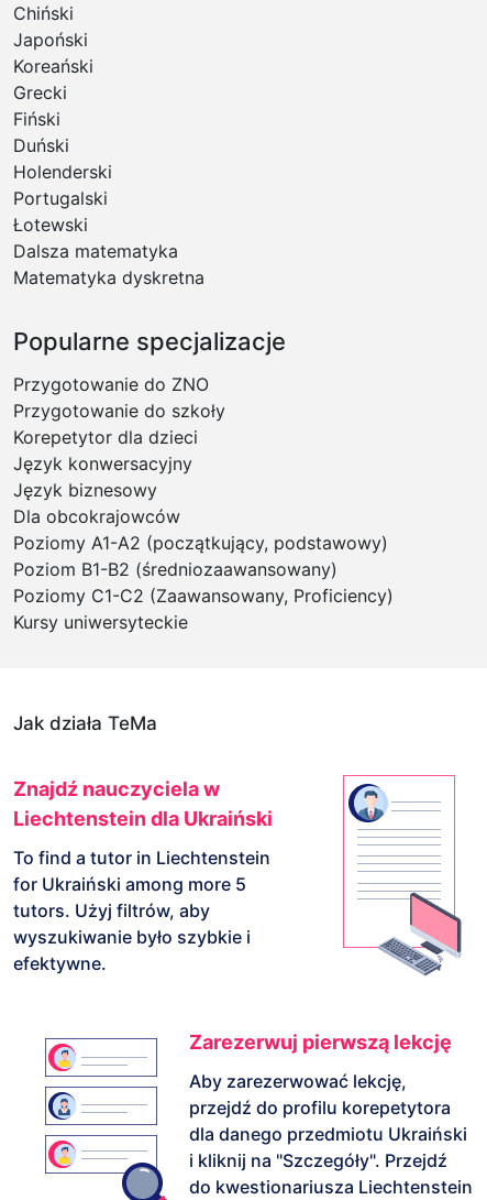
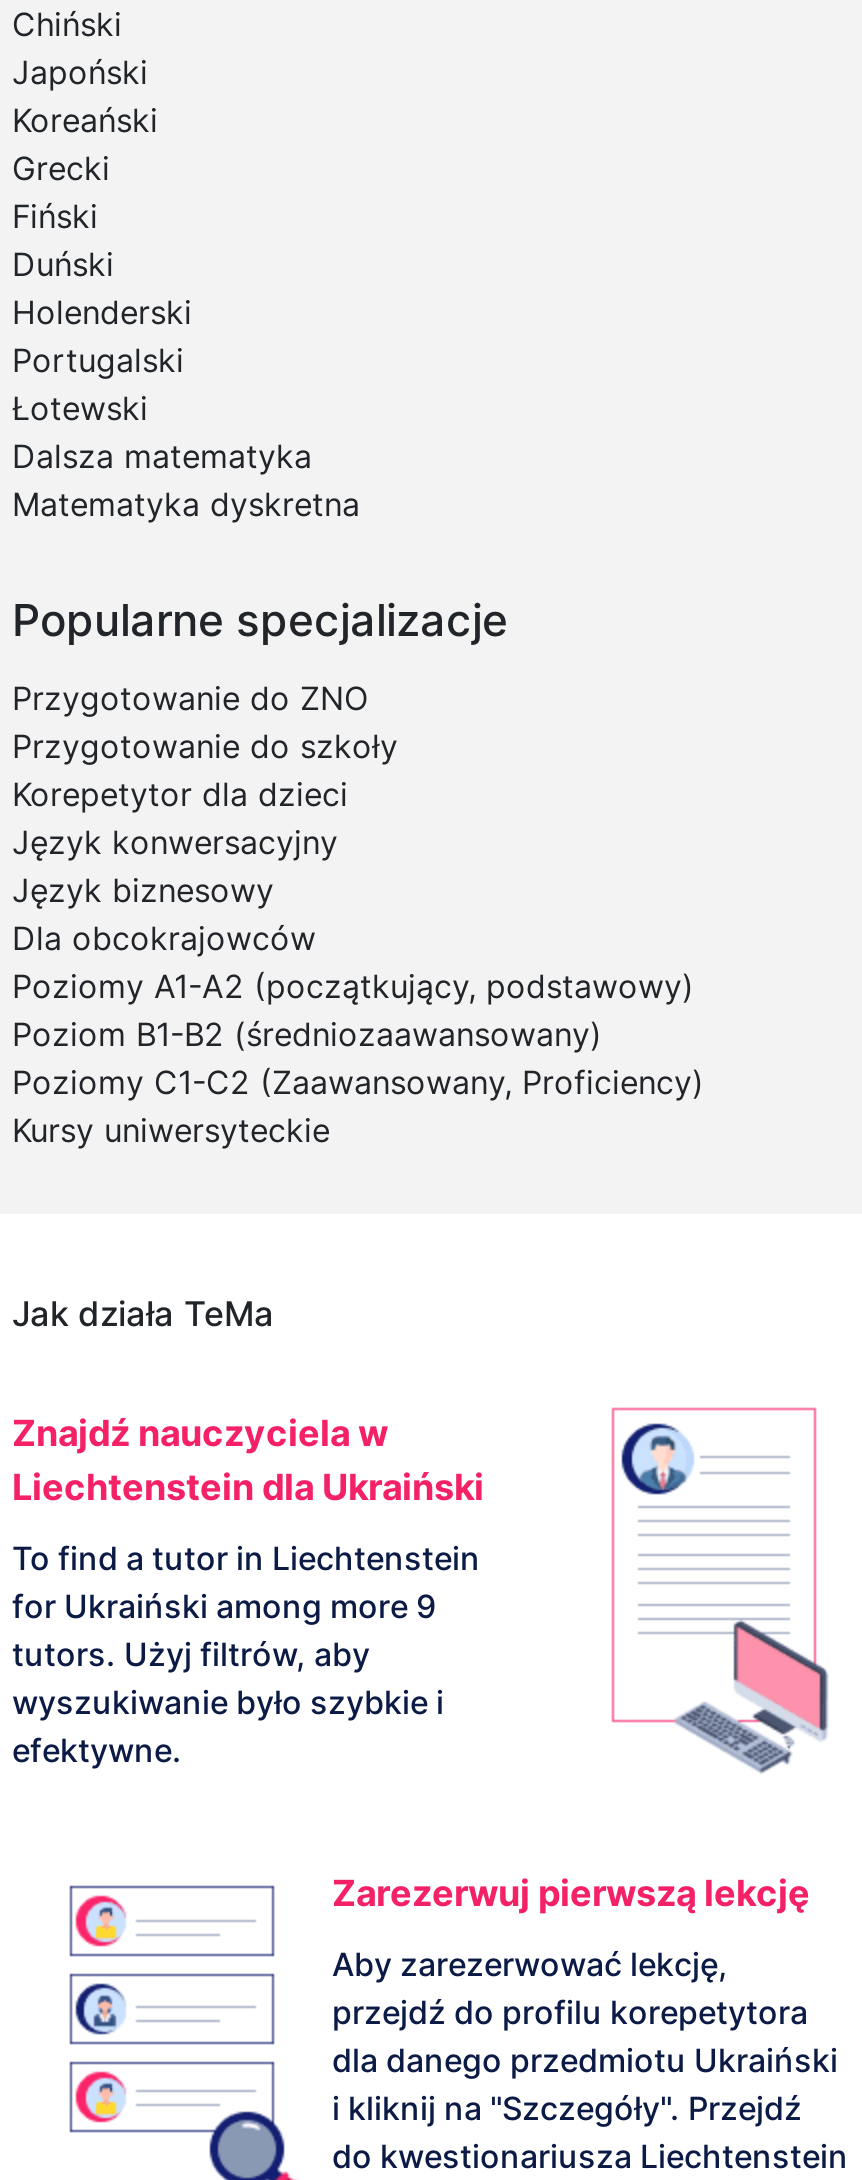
[13,873,246,895] for Ukraiński among more 5 -> [12,1586,436,1626] for Ukraiński among more 9

